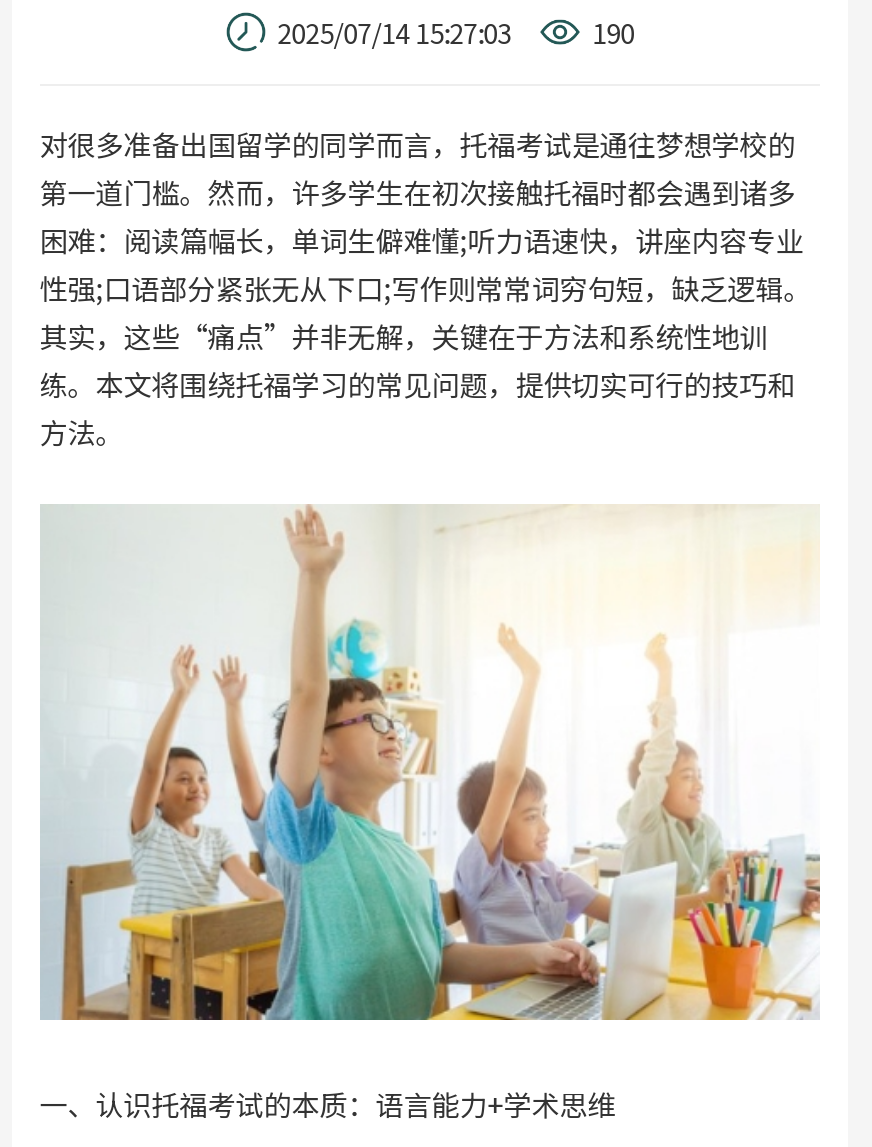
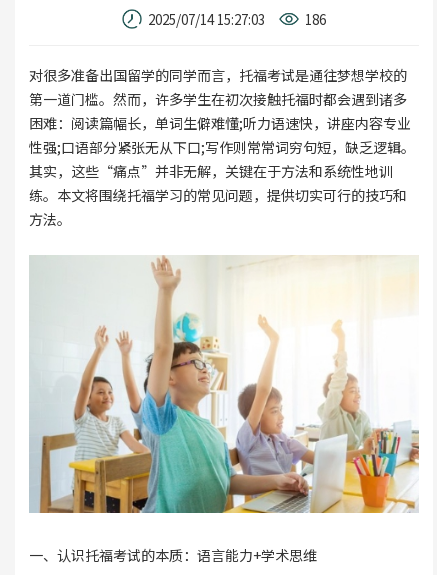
[593,11,635,51] 190 -> [305,9,326,29] 186

